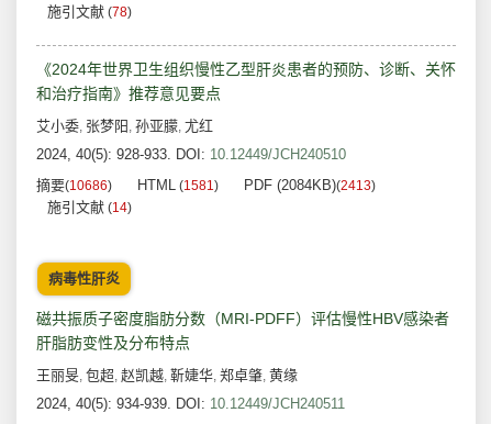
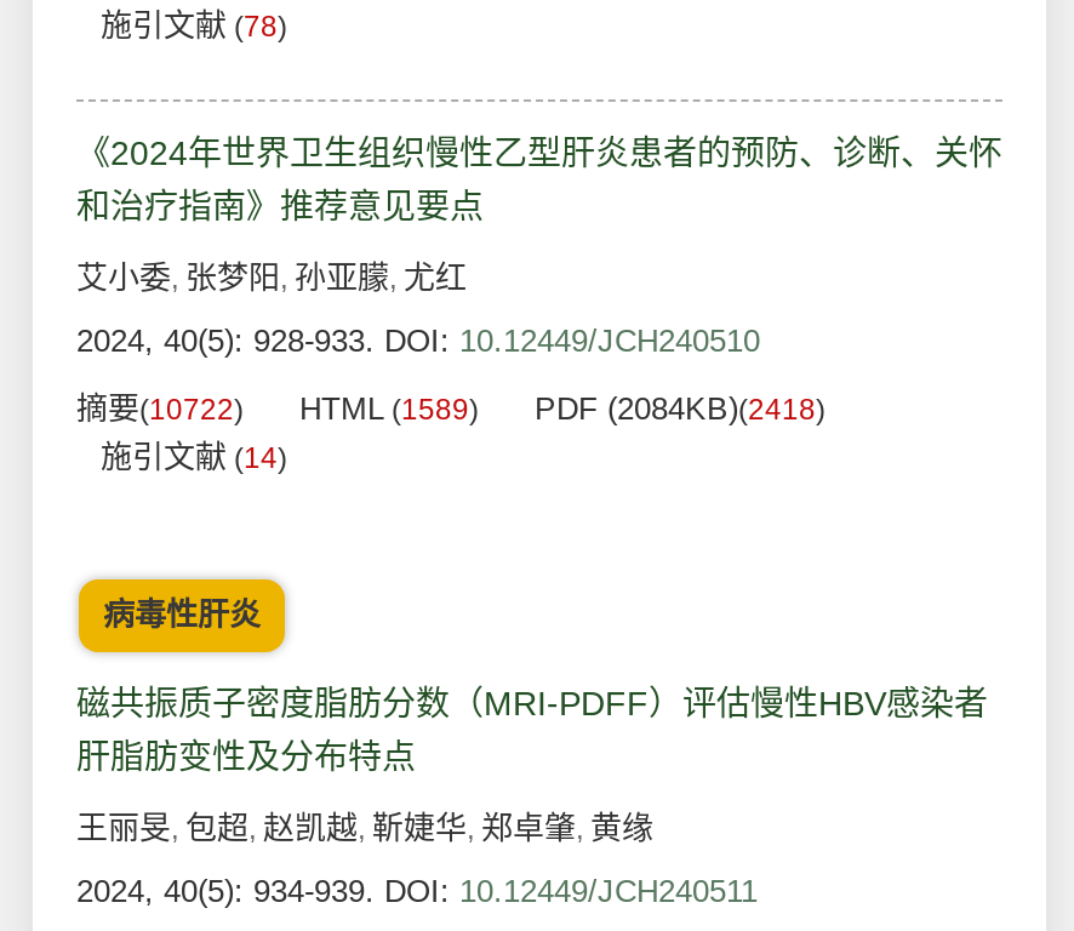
[36,177,112,194] 摘要(10686) -> [76,391,244,427] 摘要(10722)
[137,177,219,194] HTML (1581) -> [299,391,479,427] HTML (1589)
[244,177,376,194] PDF (2084KB)(2413) -> [535,391,826,427] PDF (2084KB)(2418)

